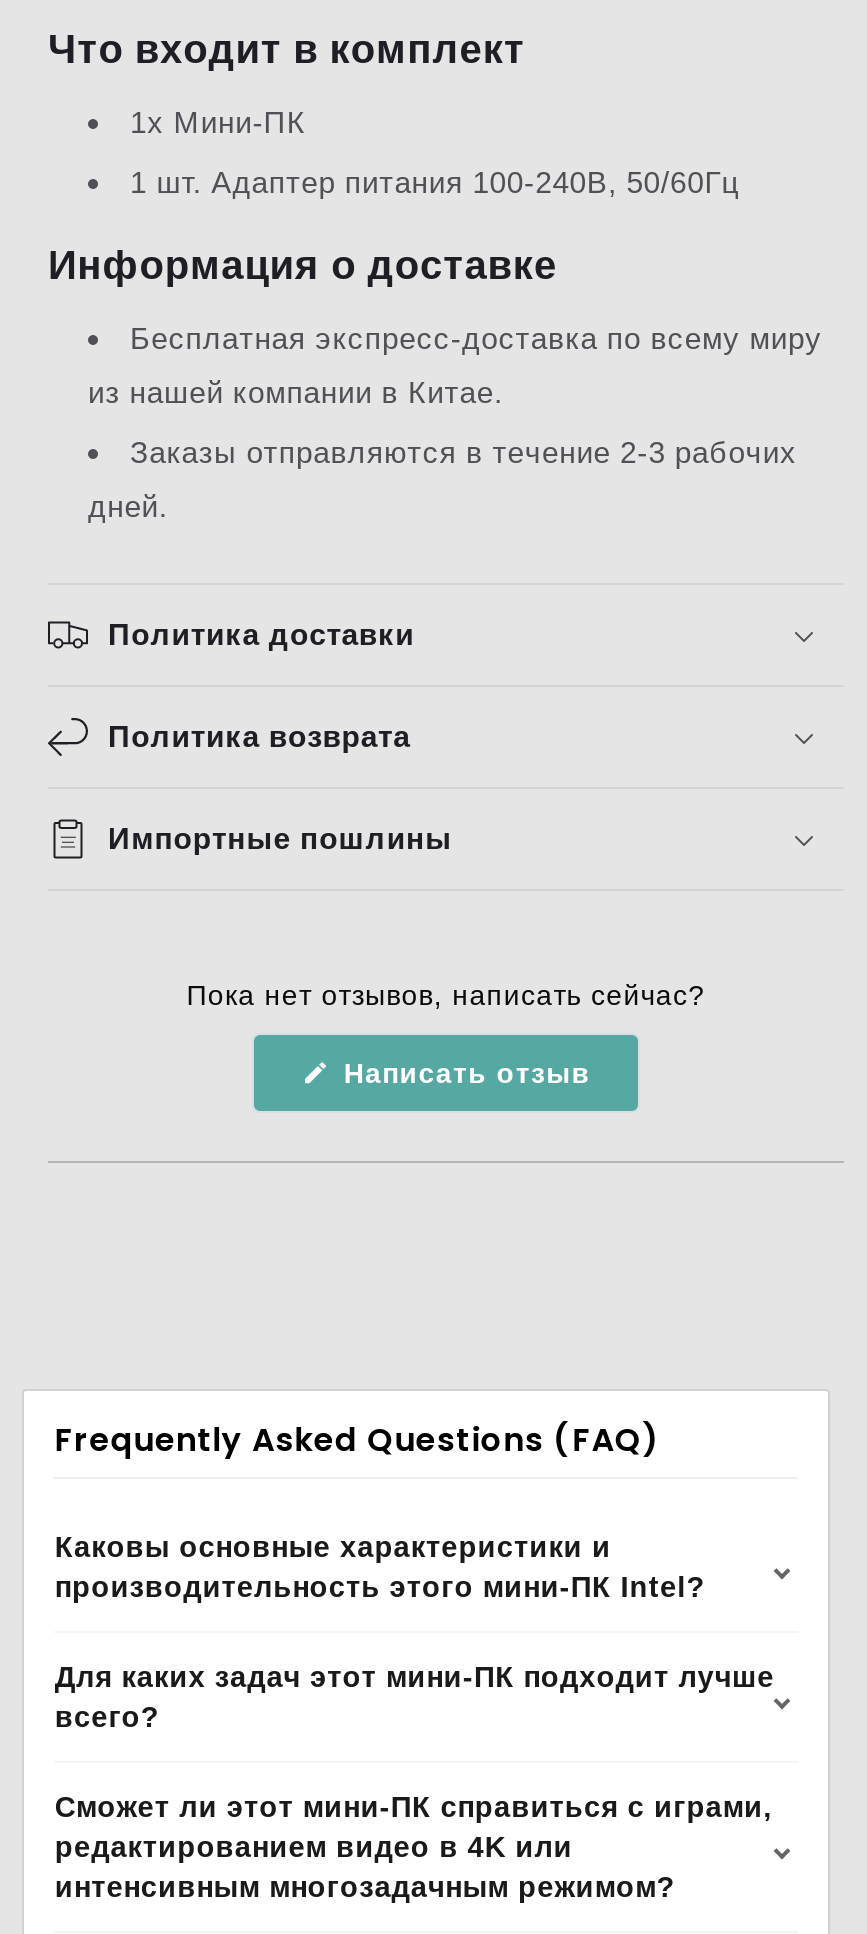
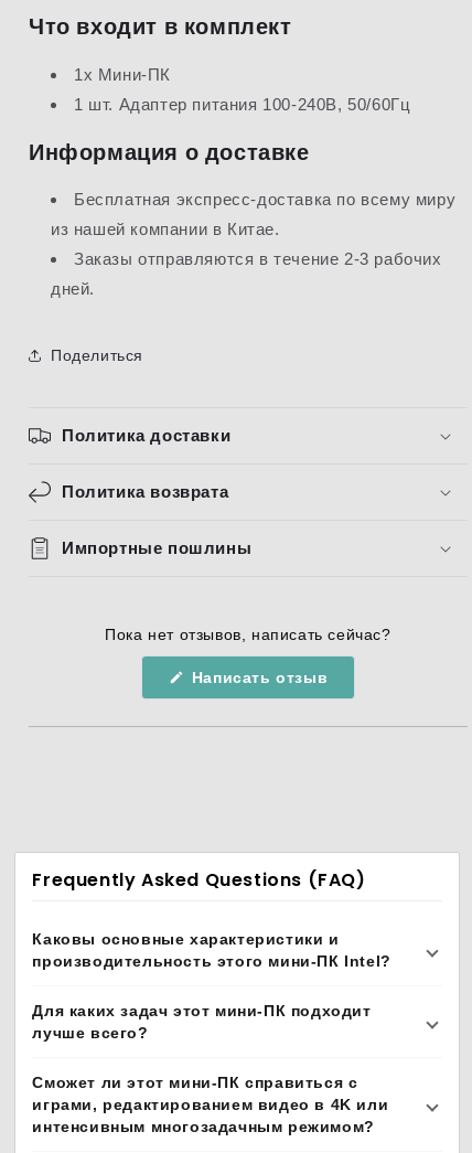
none -> [51,346,143,364] Поделиться

